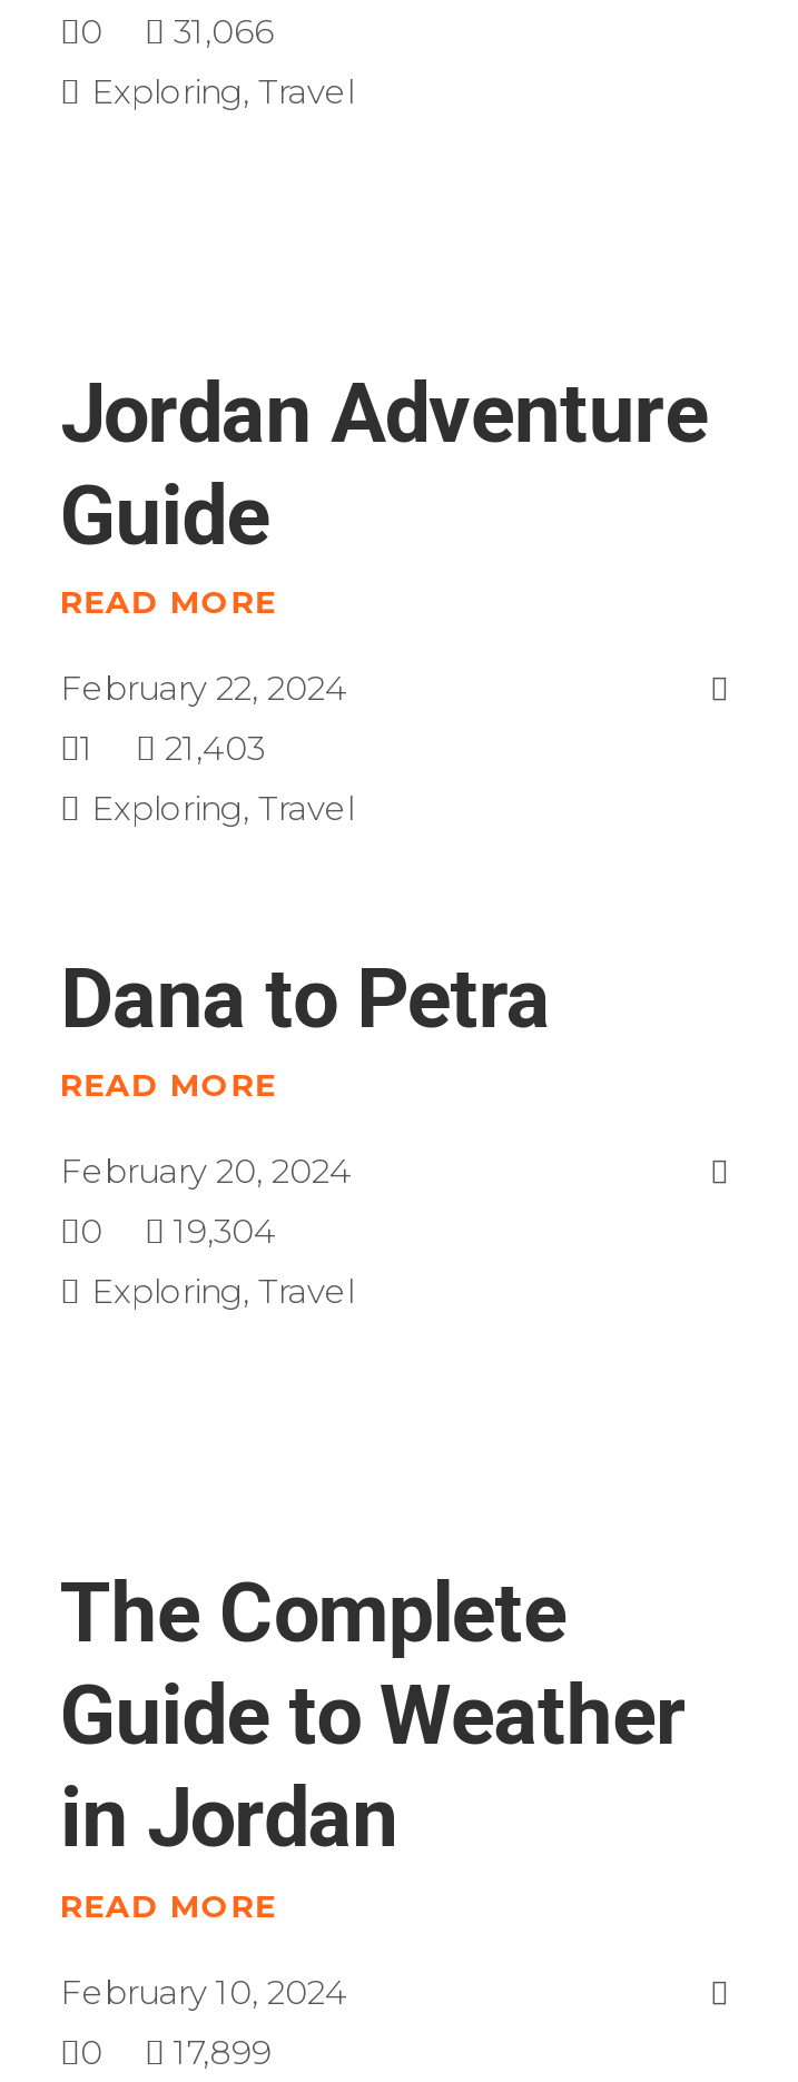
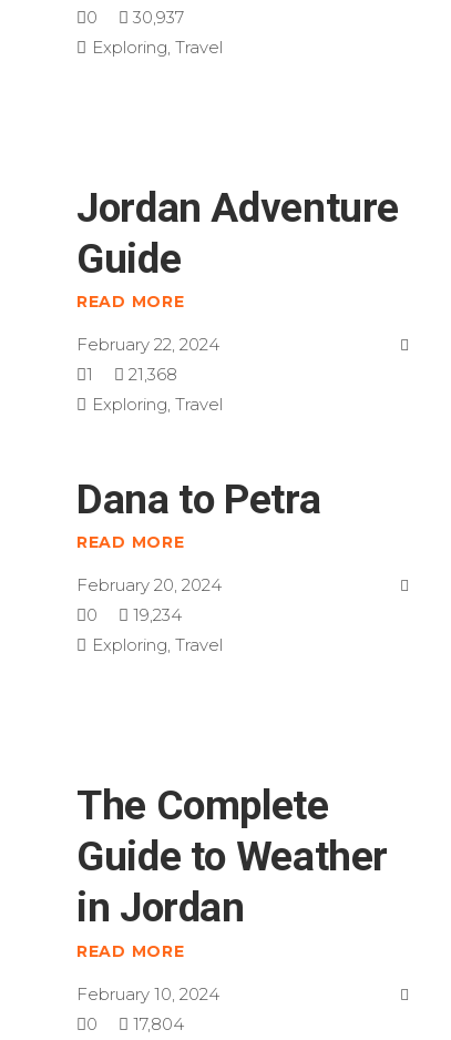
[174,10,274,52] 31,066 -> [133,6,184,27] 30,937
[165,727,265,769] 21,403 -> [129,364,177,385] 21,368
[174,1210,276,1253] 19,304 -> [133,605,182,626] 19,234
[174,2030,272,2072] 17,899 -> [133,1013,184,1034] 17,804

